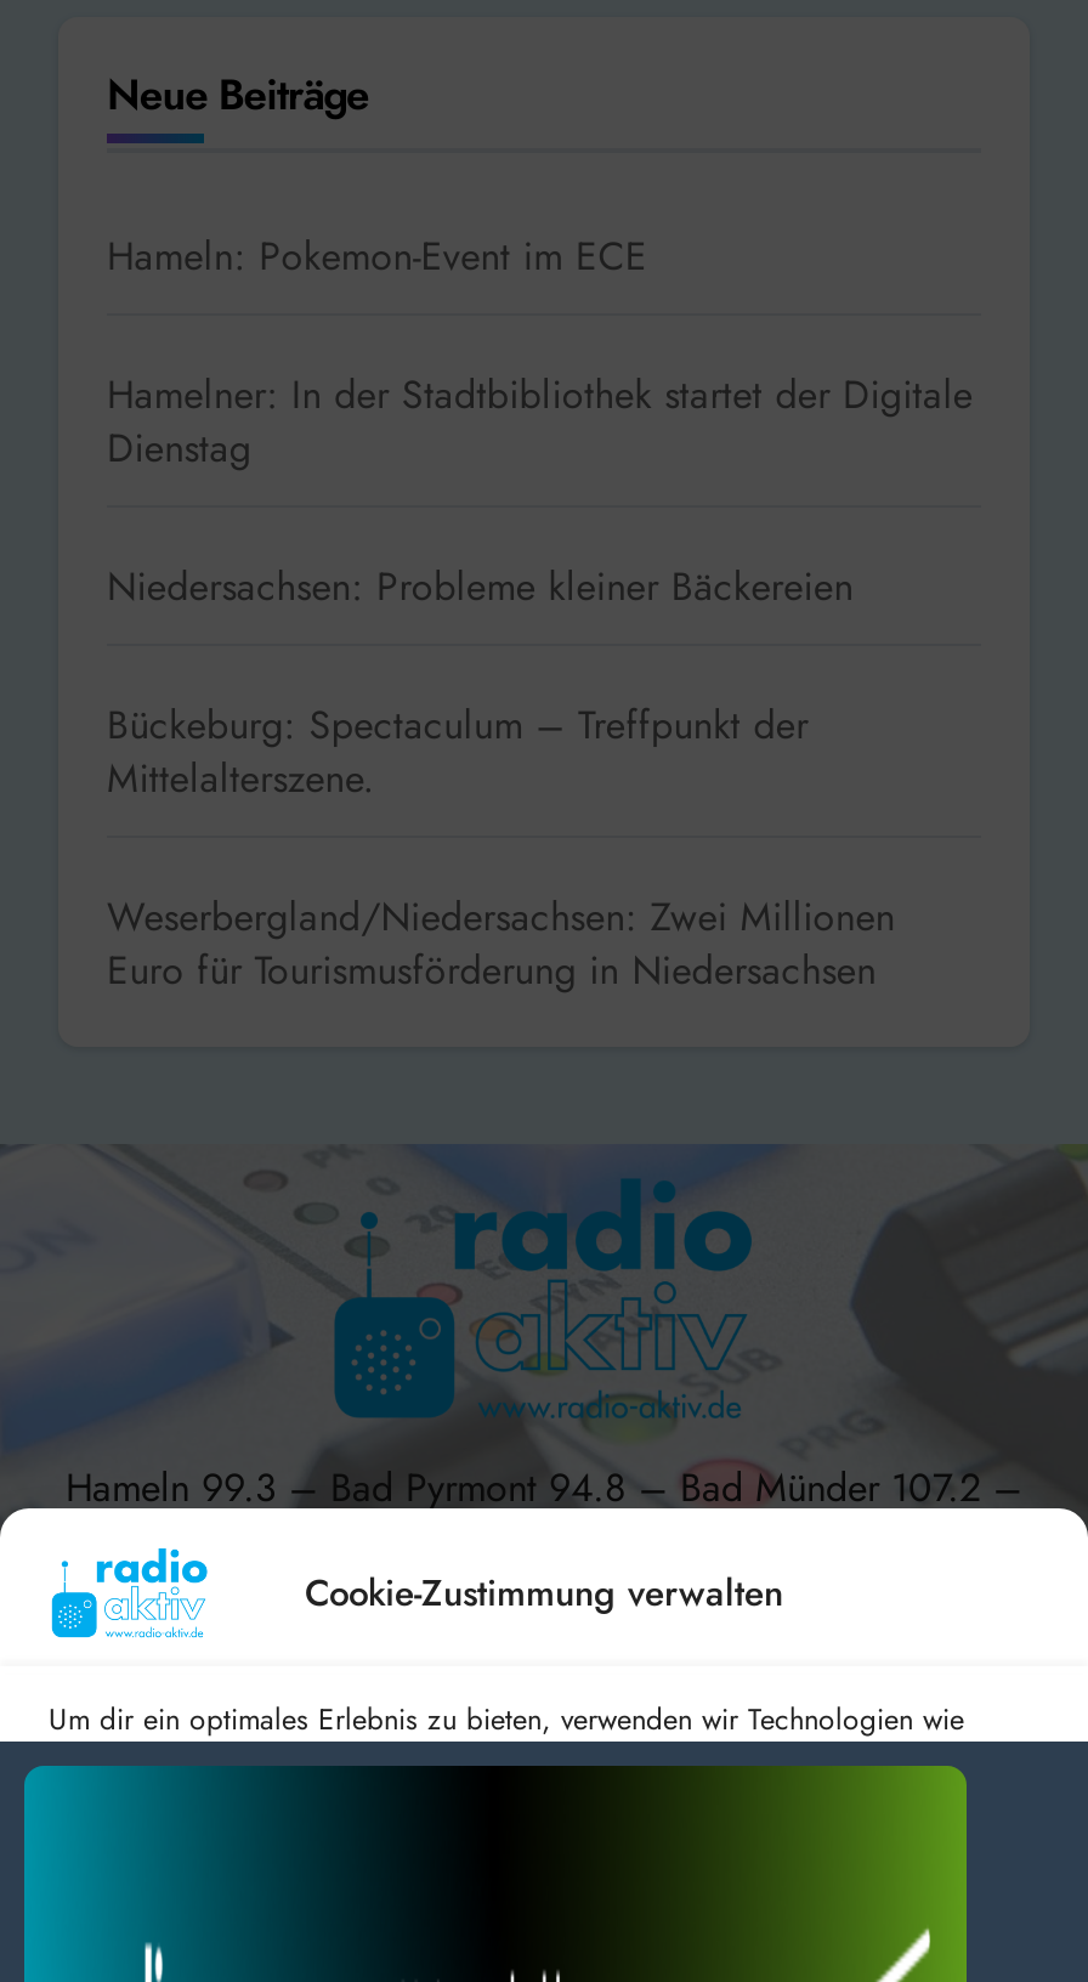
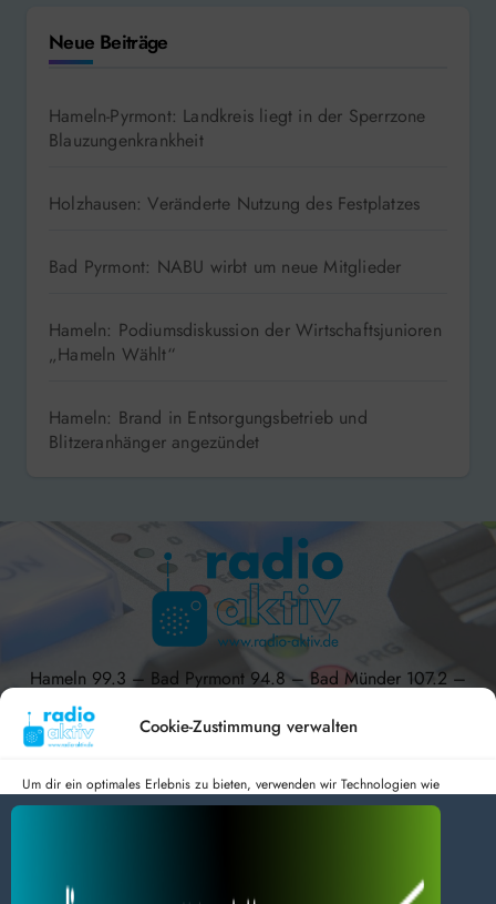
[107,229,647,285] Hameln: Pokemon-Event im ECE -> [49,104,426,154] Hameln-Pyrmont: Landkreis liegt in der Sperrzone | Blauzungenkrankheit
[107,368,973,477] Hamelner: In der Stadtbibliothek startet der Digitale | Dienstag -> [49,191,420,217] Holzhausen: Veränderte Nutzung des Festplatzes
[107,560,853,615] Niedersachsen: Probleme kleiner Bäckereien -> [49,254,401,280] Bad Pyrmont: NABU wirbt um neue Mitglieder
[107,698,808,807] Bückeburg: Spectaculum – Treffpunkt der | Mittelalterszene. -> [49,318,442,368] Hameln: Podiumsdiskussion der Wirtschaftsjunioren | „Hameln Wählt“
[107,890,895,999] Weserbergland/Niedersachsen: Zwei Millionen | Euro für Tourismusförderung in Niedersachsen -> [49,405,367,455] Hameln: Brand in Entsorgungsbetrieb und | Blitzeranhänger angezündet

